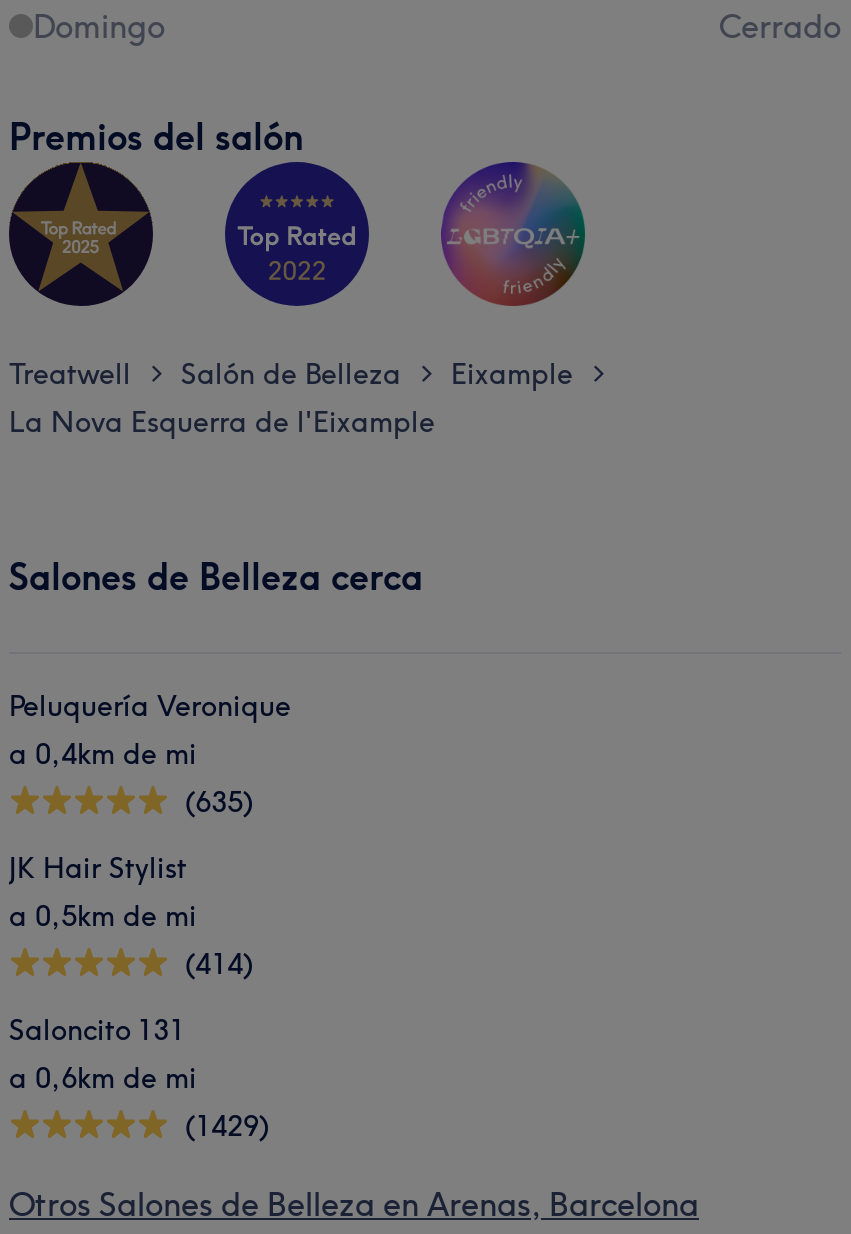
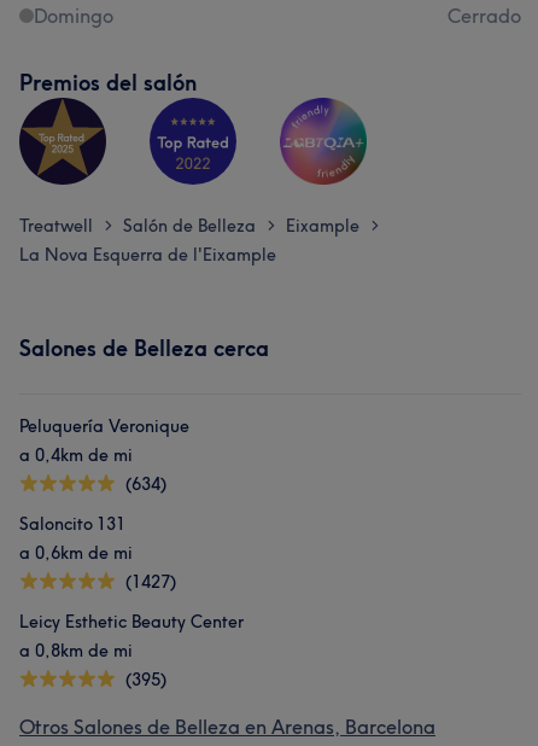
[9,784,253,982] (635) | JK Hair Stylist | a 0,5km de mi | (414) -> [125,473,166,495] (634)
moved [9,1012,197,1096] -> [19,513,133,564]: Saloncito 131 | a 0,6km de mi
[185,1108,269,1144] (1429) -> [19,571,244,690] (1427) | Leicy Esthetic Beauty Center | a 0,8km de mi | (395)

